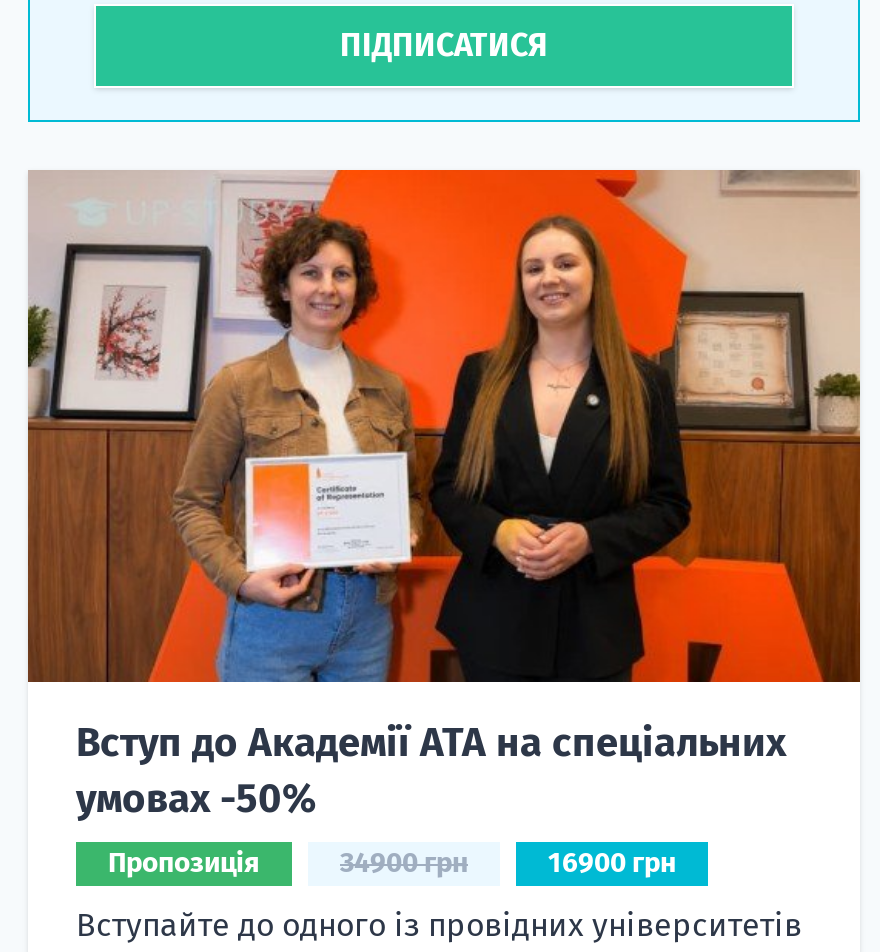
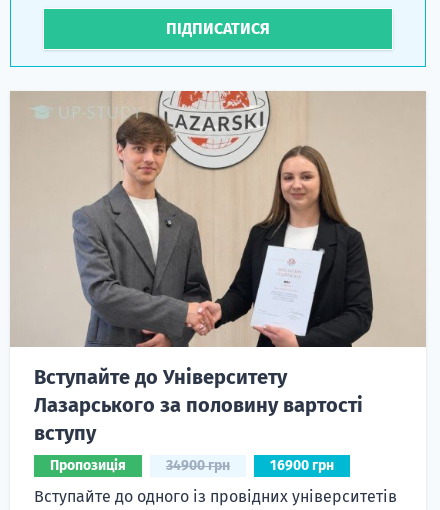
[26,168,860,822] [image] | Вступ до Академії ATA на спеціальних | умовах -50% -> [11,90,425,445] [image] | Вступайте до Університету | Лазарського за половину вартості | вступу

